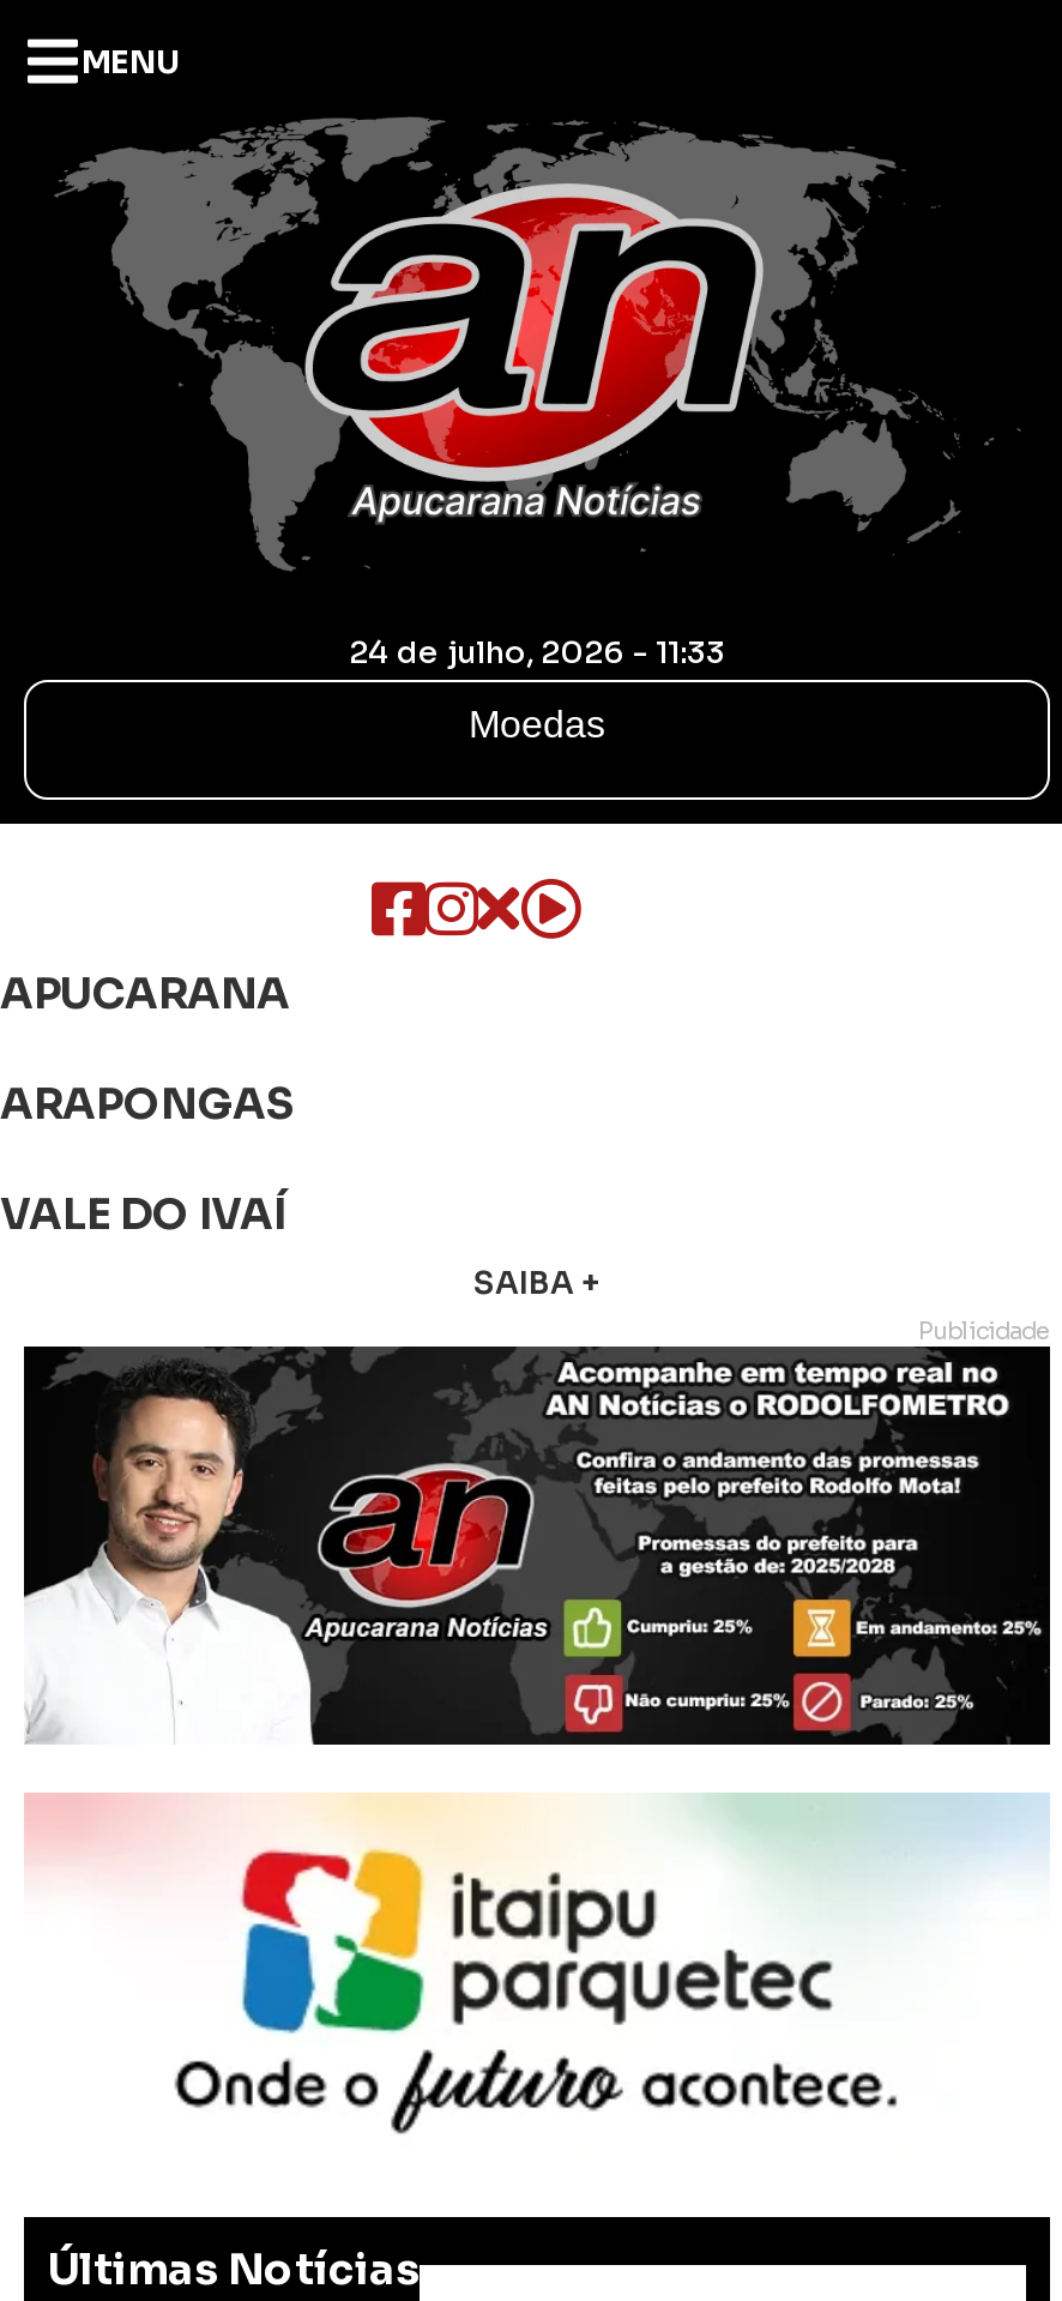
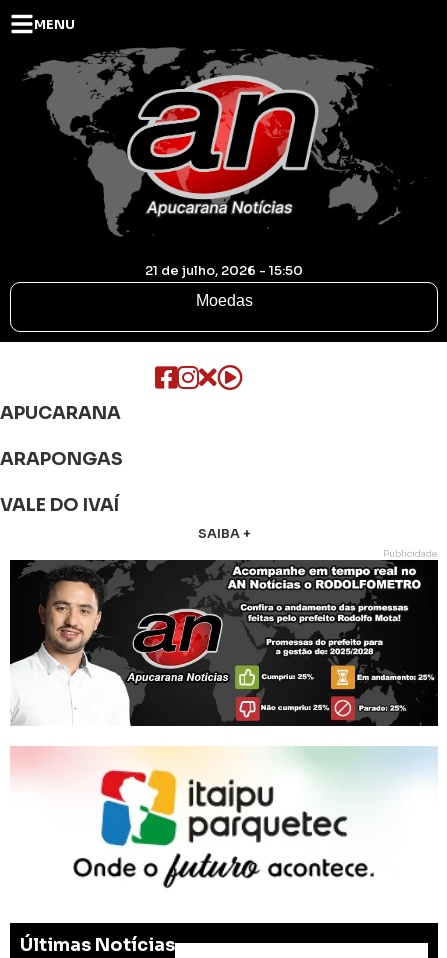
[349,634,725,673] 24 de julho, 2026 - 11:33 -> [145,263,303,279] 21 de julho, 2026 - 15:50

